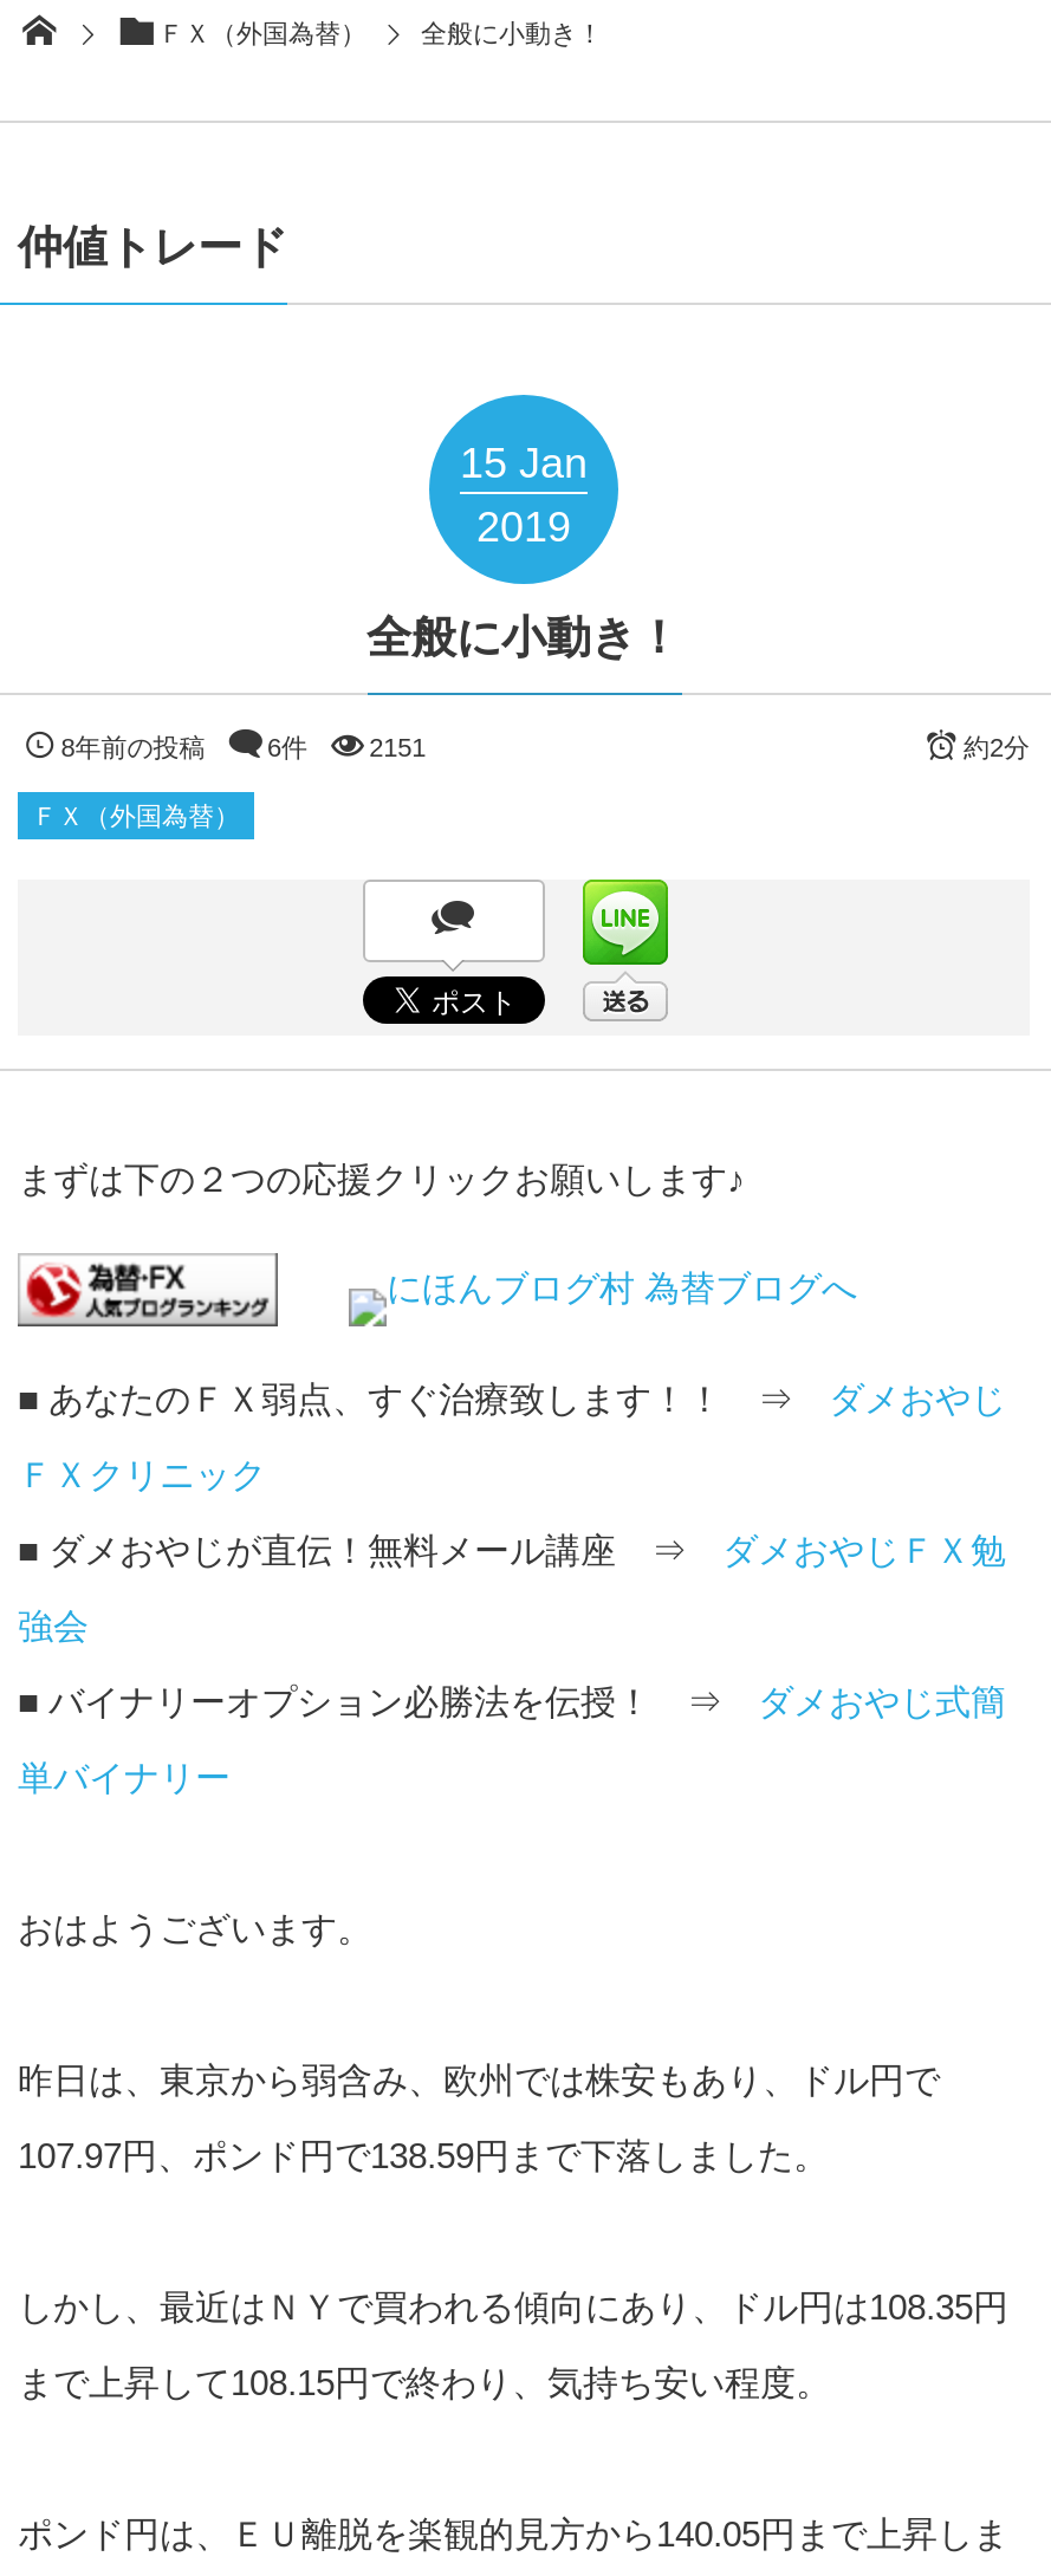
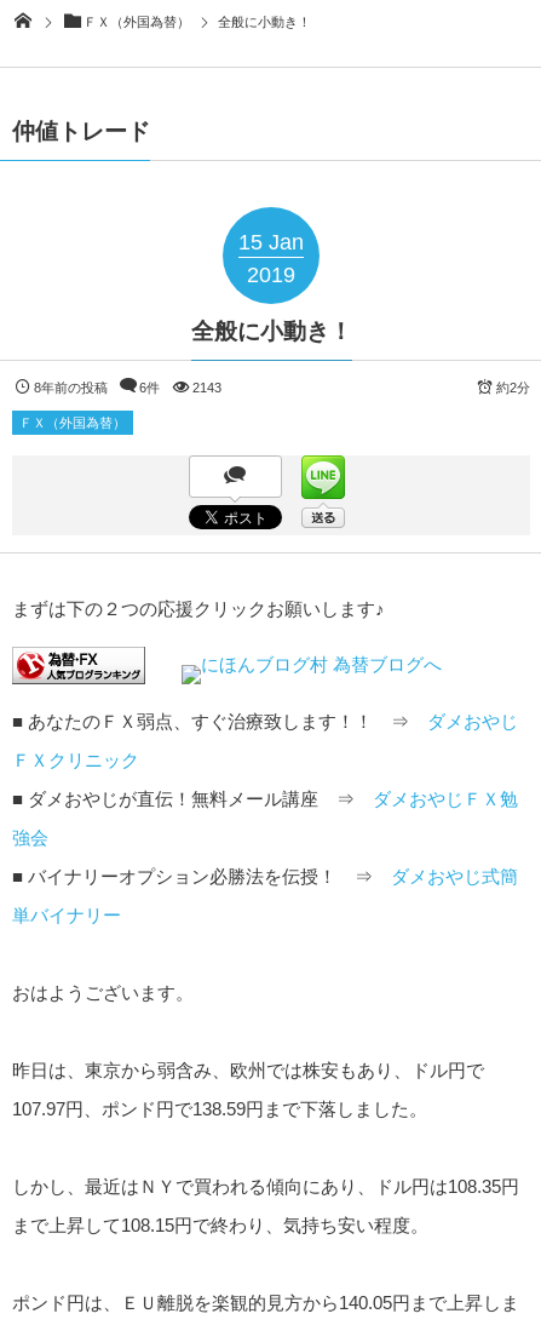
[369,733,426,762] 2151 -> [192,380,221,395] 2143

